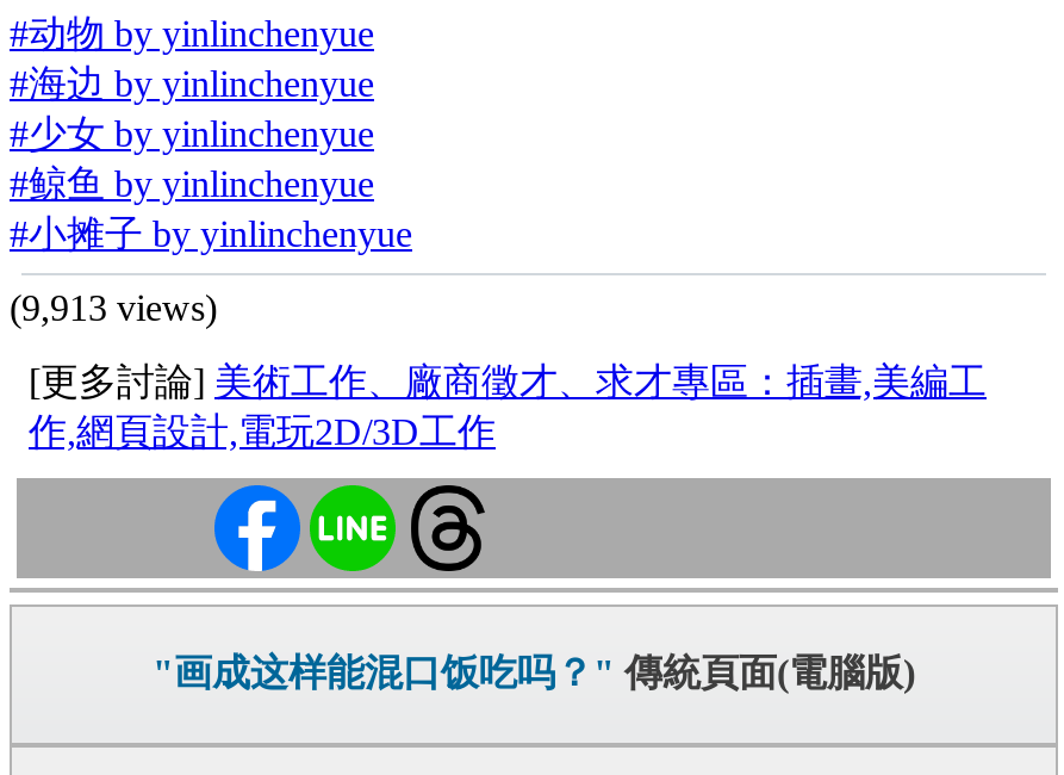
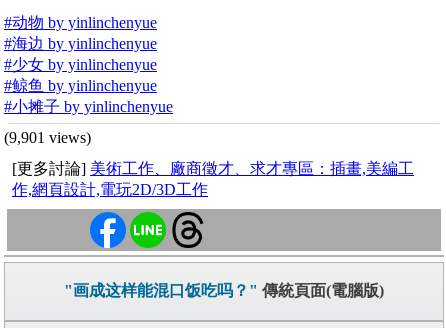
[10,288,217,329] (9,913 views) -> [4,129,91,146] (9,901 views)

